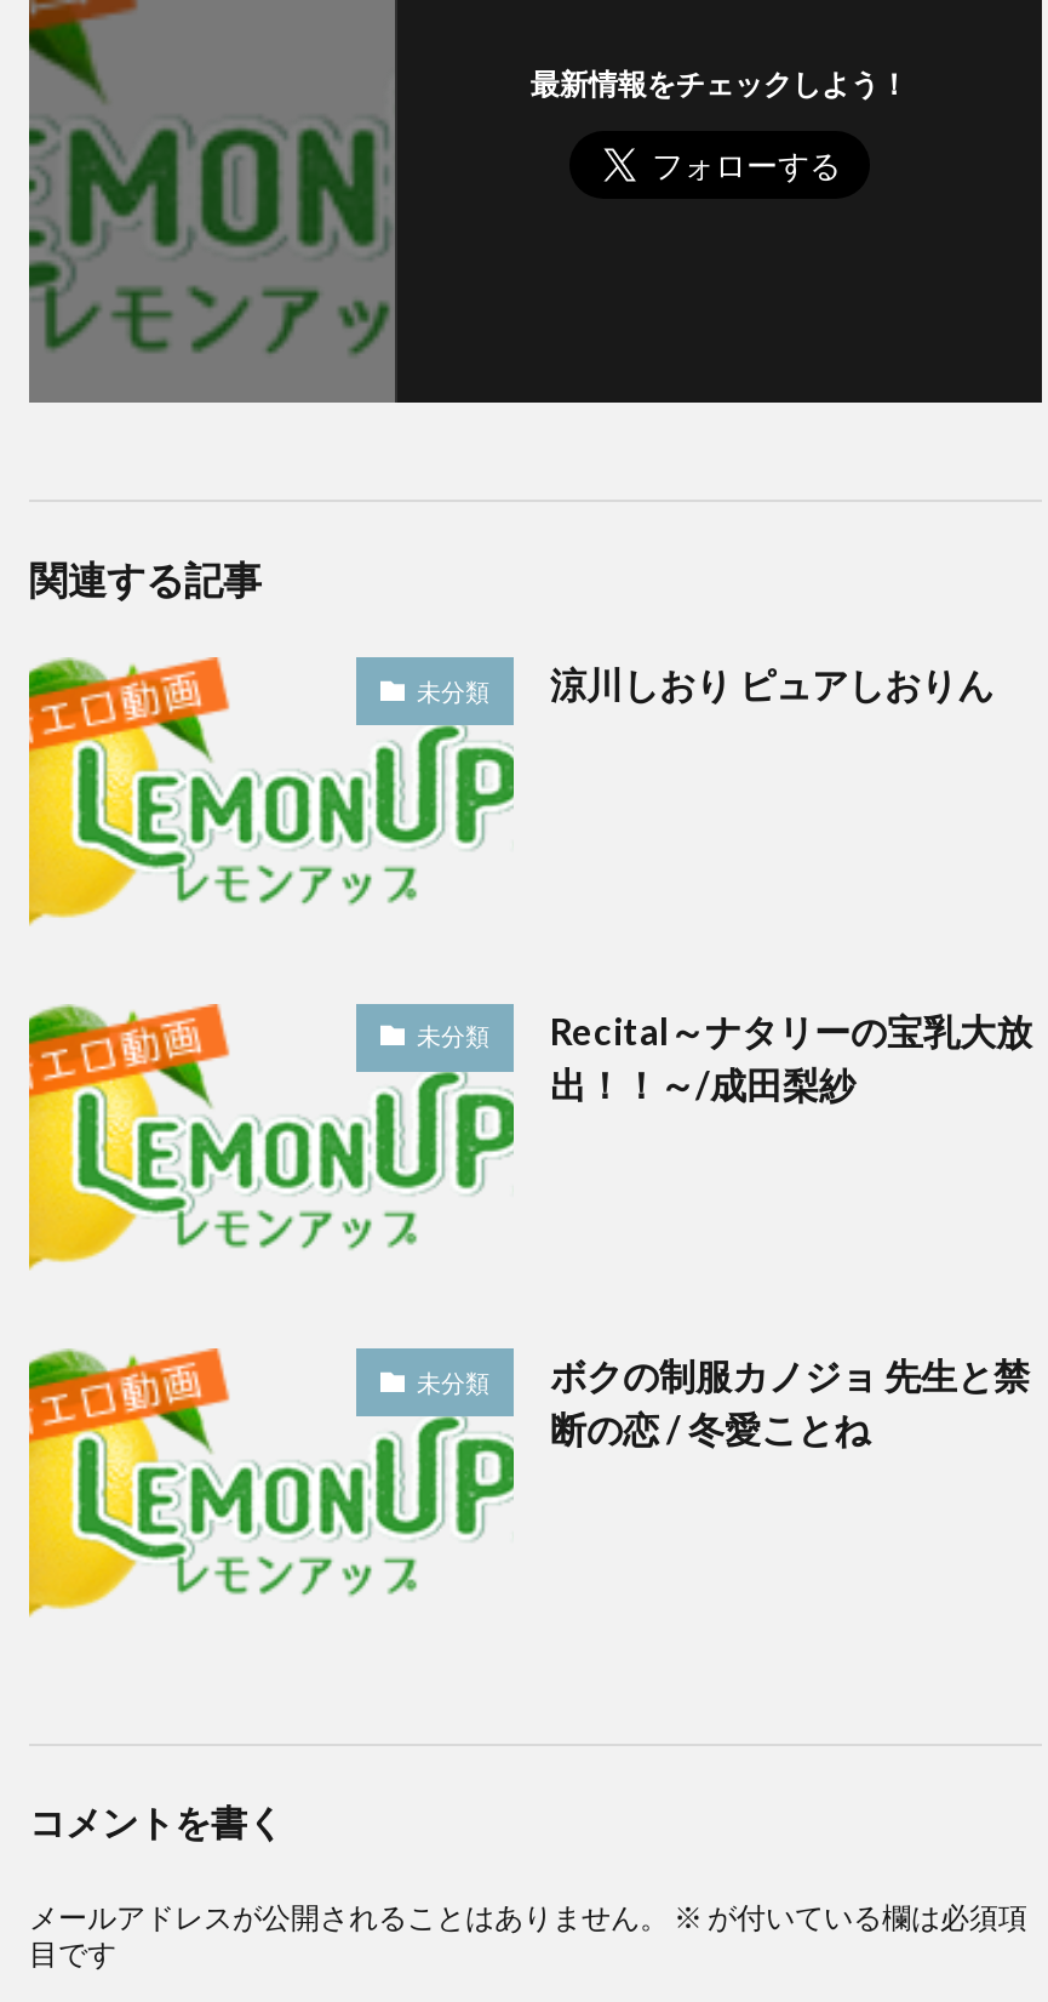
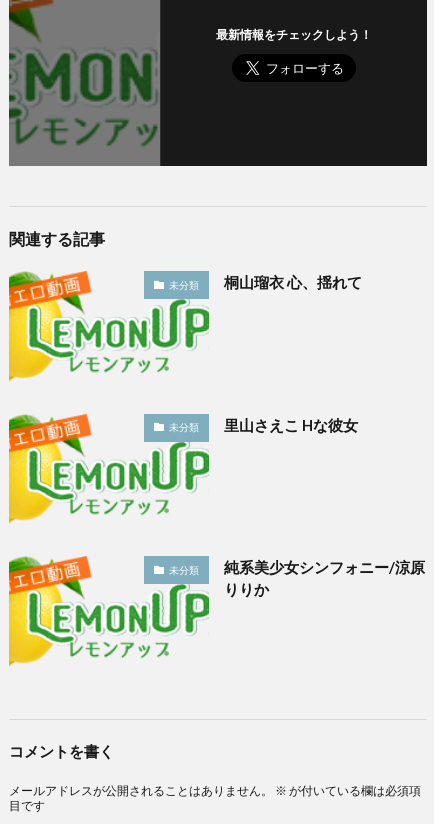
[550,662,993,706] 涼川しおり ピュアしおりん -> [224,273,362,291] 桐山瑠衣 心、揺れて
[550,1008,1032,1105] Recital～ナタリーの宝乳大放 | 出！！～/成田梨紗 -> [224,415,358,433] 里山さえこ Hな彼女
[550,1353,1030,1450] ボクの制服カノジョ 先生と禁 | 断の恋 / 冬愛ことね -> [224,558,425,598] 純系美少女シンフォニー/涼原 | りりか

